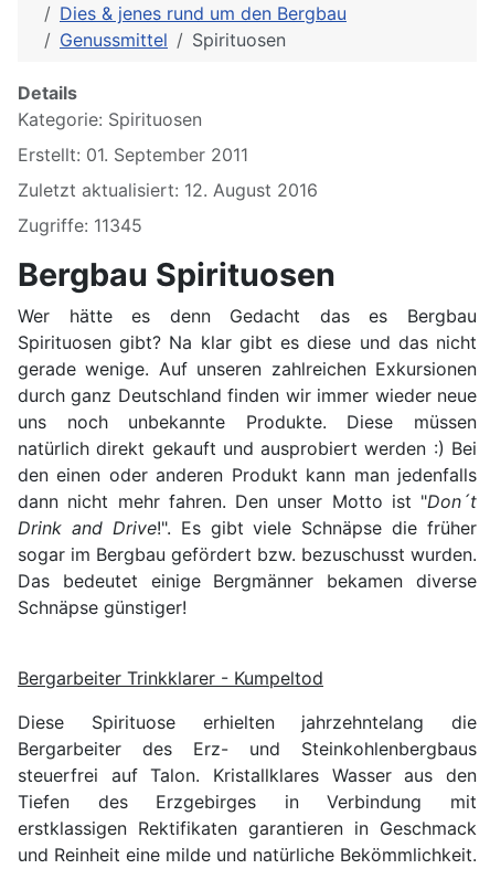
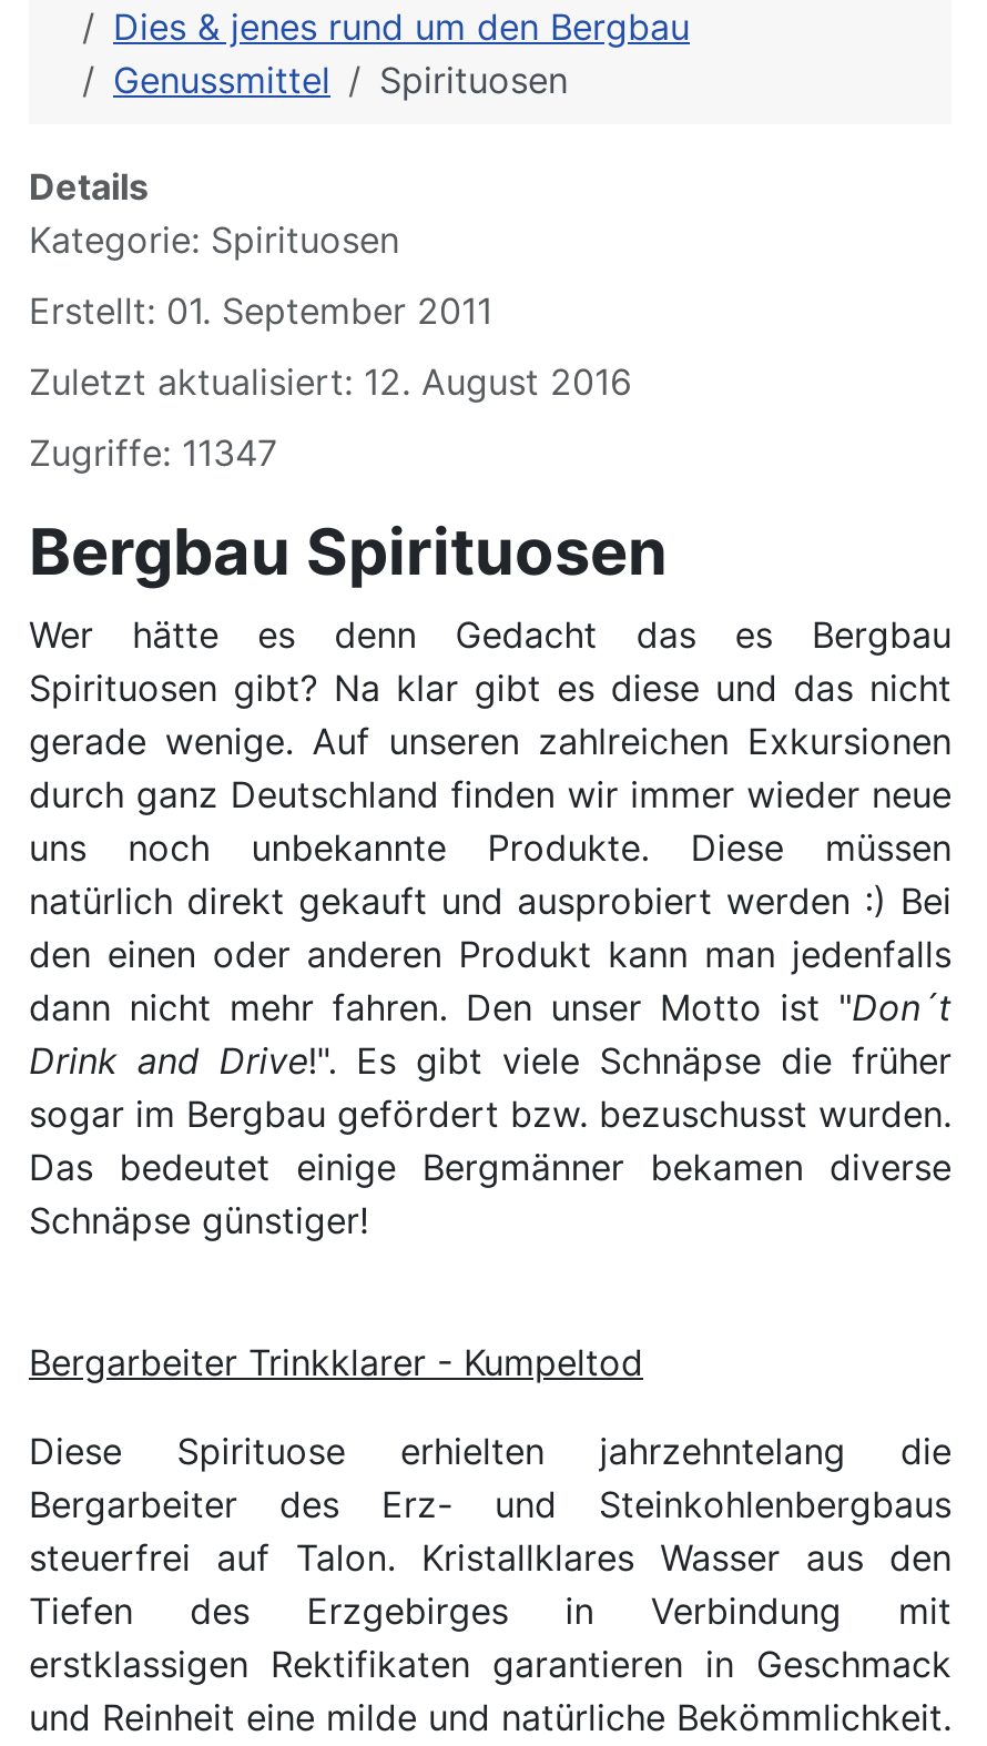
[18,215,142,237] Zugriffe: 11345 -> [29,431,277,475] Zugriffe: 11347

